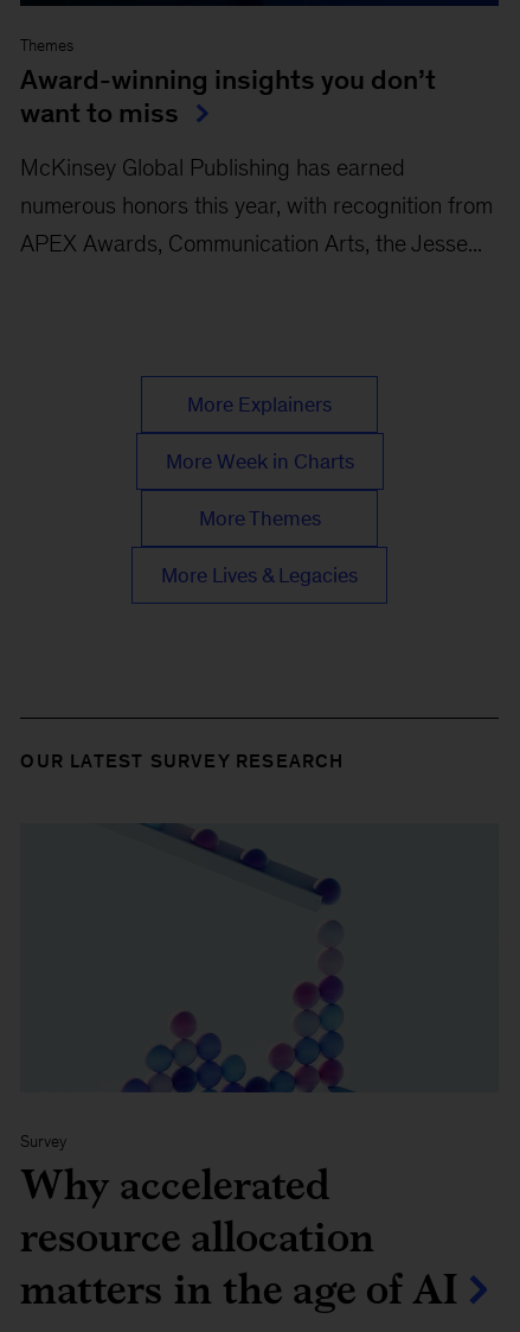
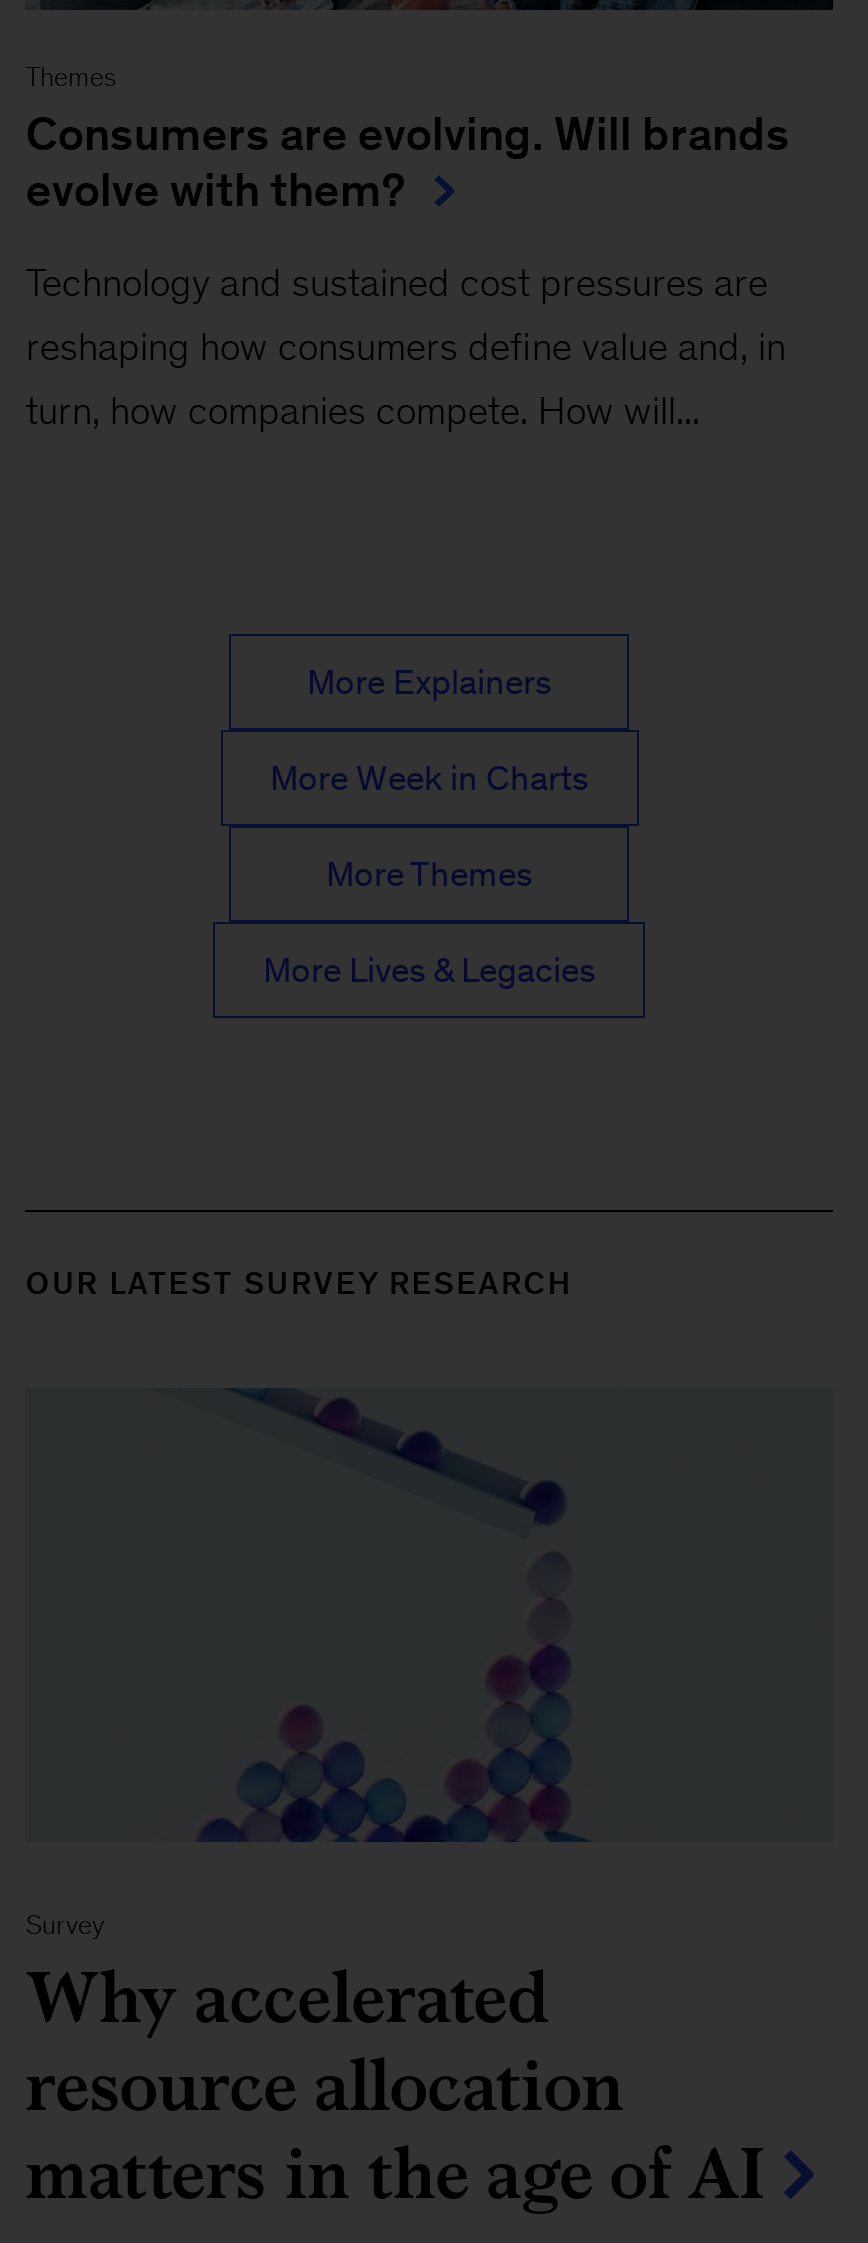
[21,64,436,128] Award-winning insights you don’t | want to miss -> [26,109,790,217] Consumers are evolving. Will brands | evolve with them?
[21,155,406,181] McKinsey Global Publishing has earned -> [26,261,768,305] Technology and sustained cost pressures are
[21,193,493,219] numerous honors this year, with recognition from -> [26,325,786,369] reshaping how consumers define value and, in
[21,230,483,257] APEX Awards, Communication Arts, the Jesse... -> [26,389,700,433] turn, how companies compete. How will...

